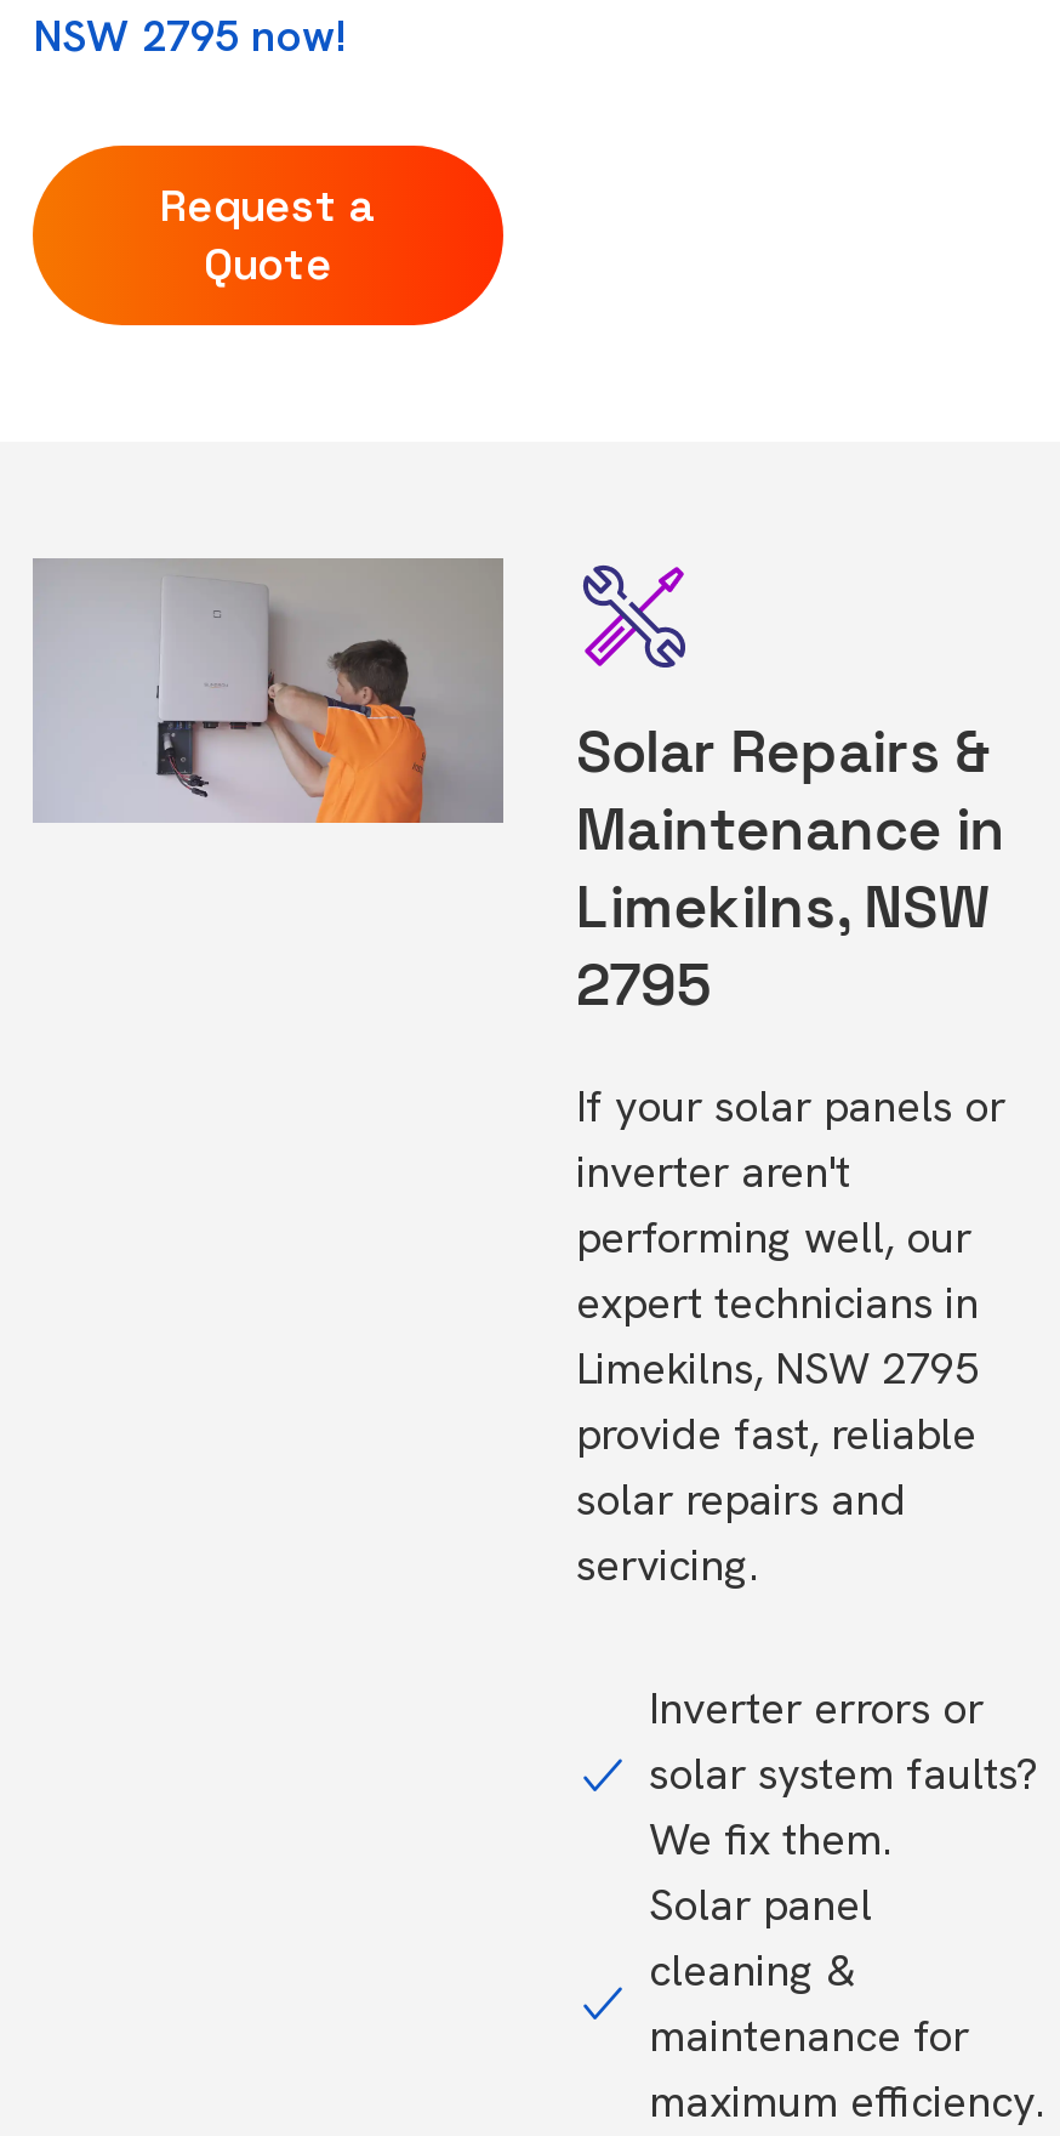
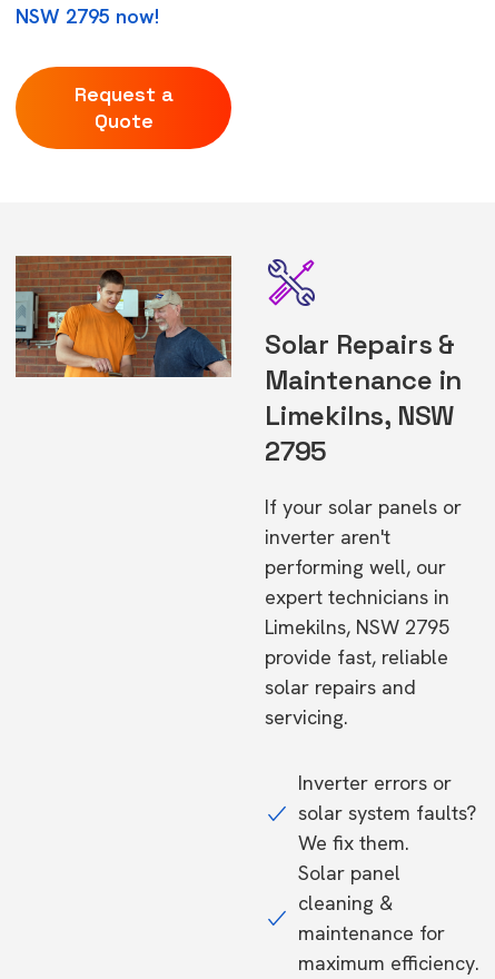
[33,558,503,825] [image] -> [14,256,231,378] [image]

